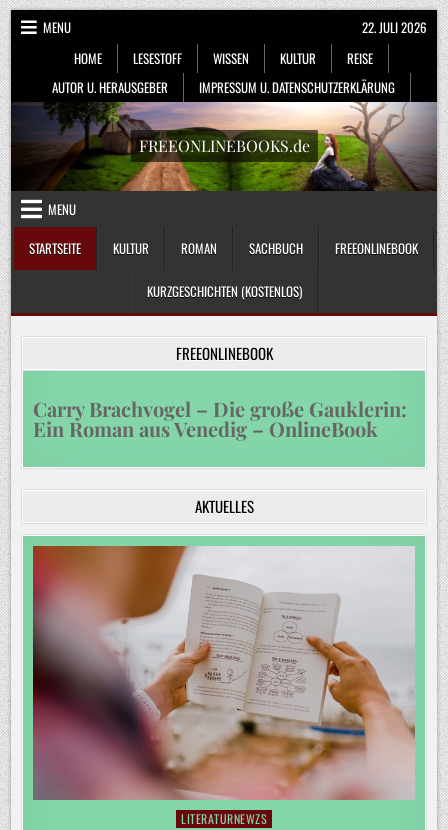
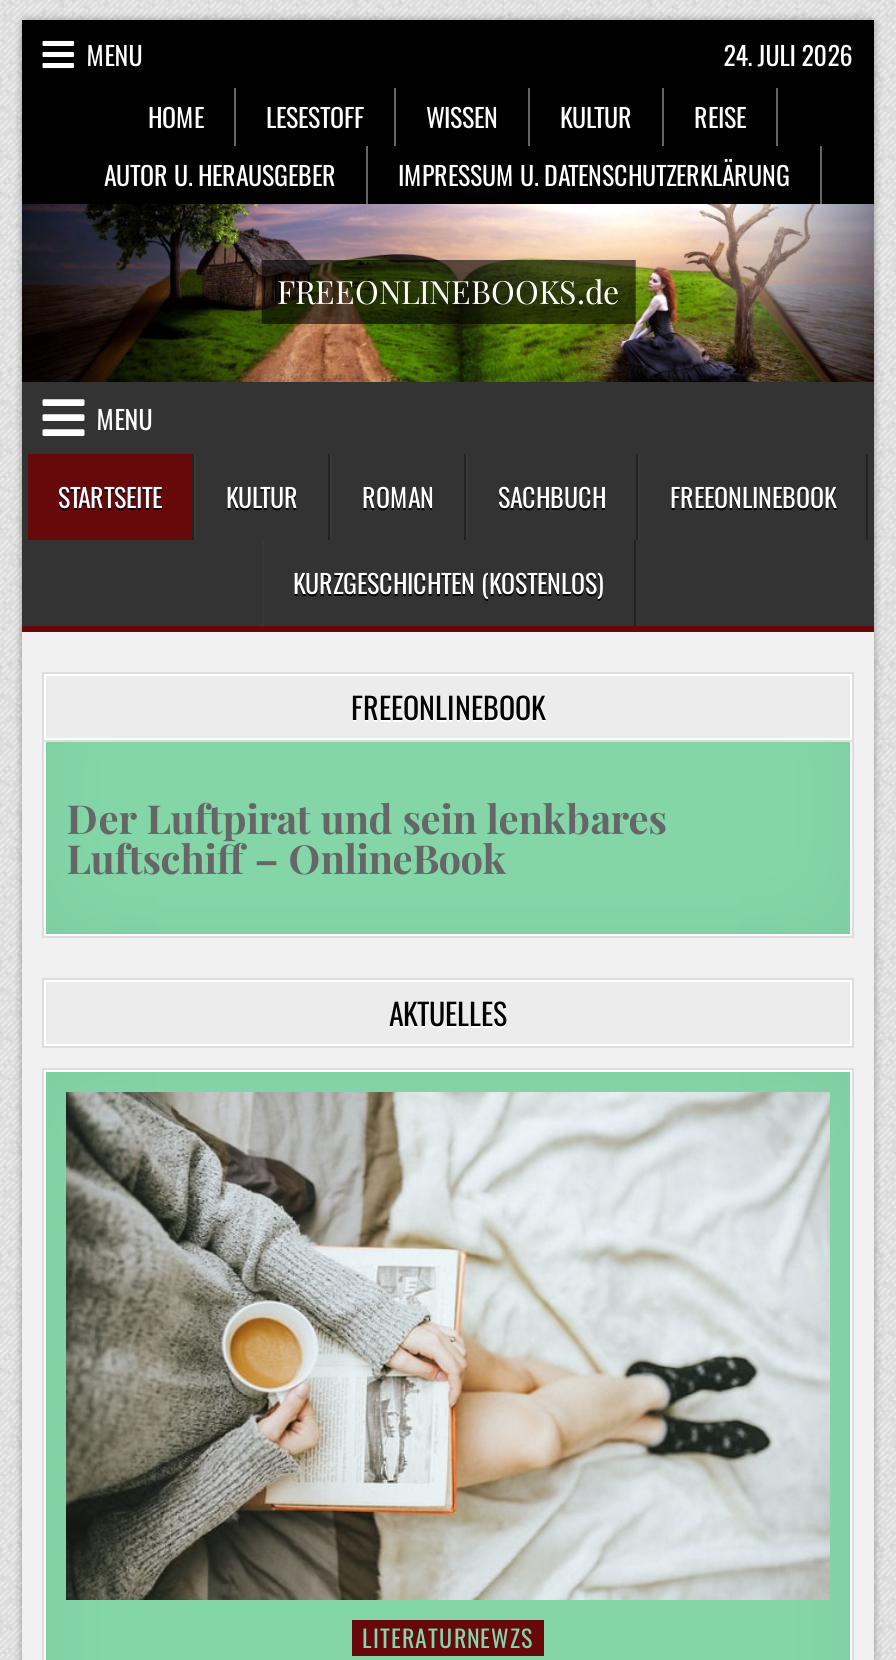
[362,17,427,37] 22. JULI 2026 -> [724,34,854,74] 24. JULI 2026
[33,395,407,442] Carry Brachvogel – Die große Gauklerin: | Ein Roman aus Venedig – OnlineBook -> [66,789,666,883] Der Luftpirat und sein lenkbares | Luftschiff – OnlineBook
[32,545,416,801] [image] -> [64,1090,830,1602] [image]

